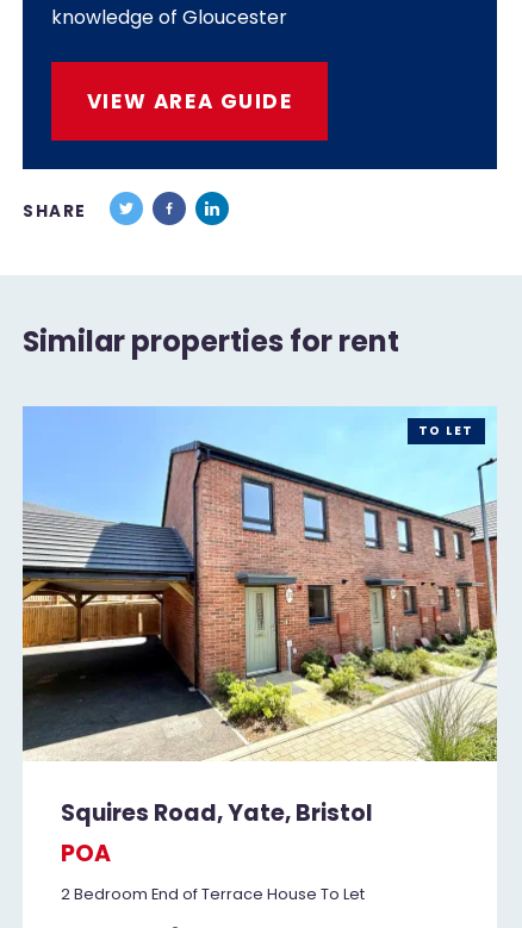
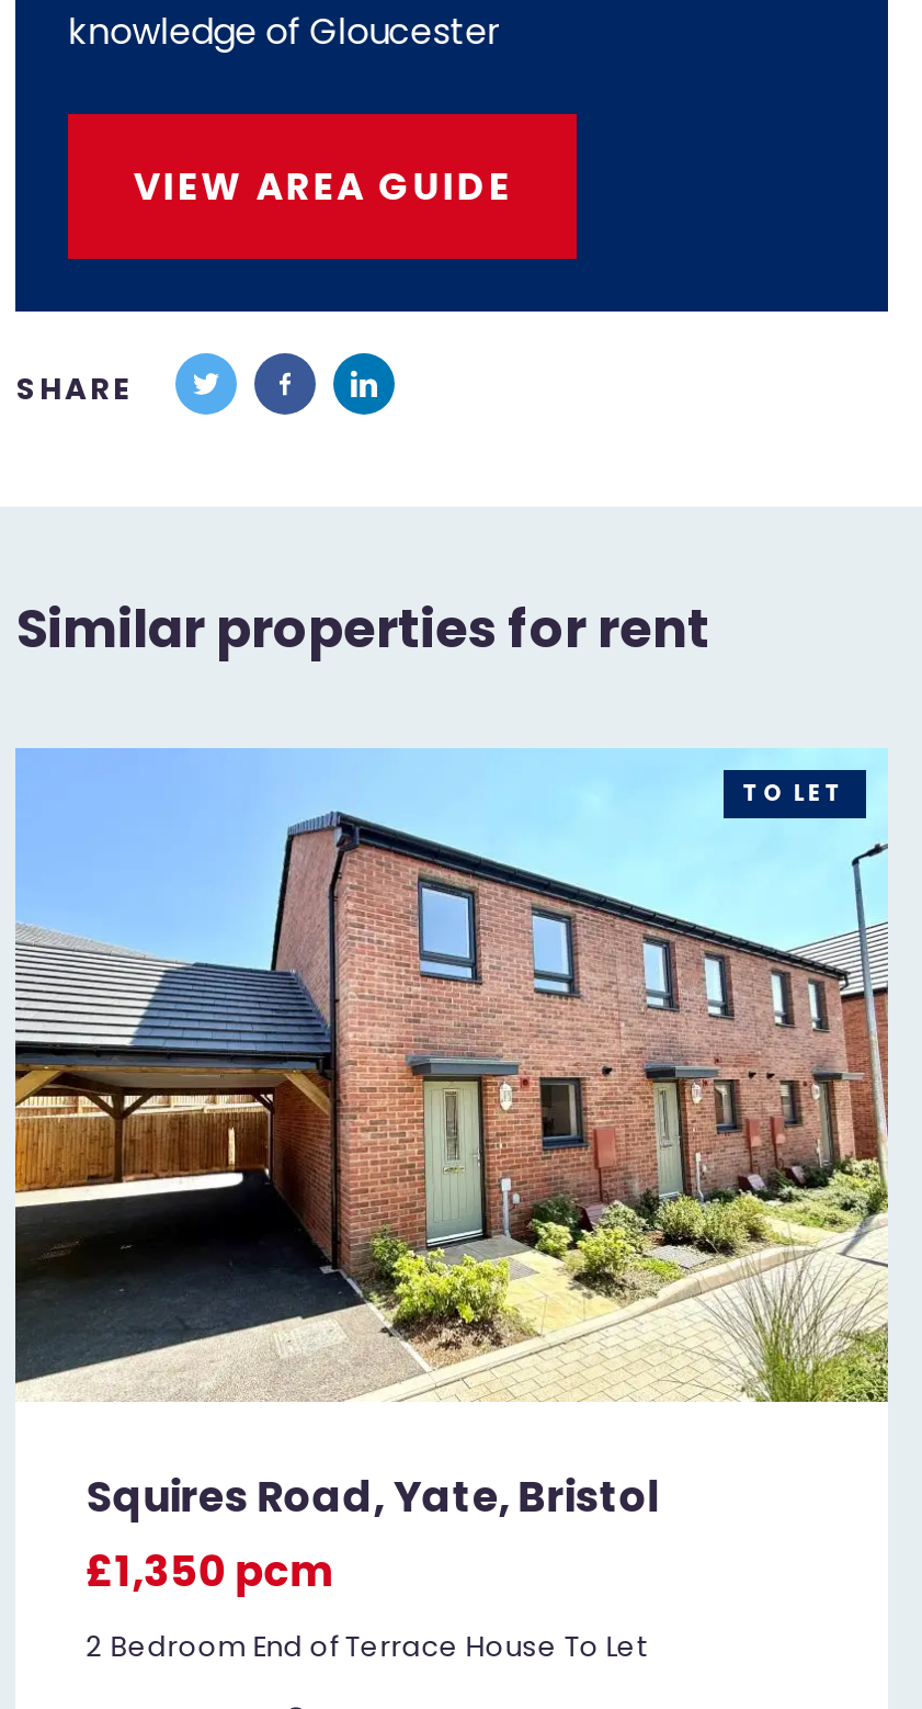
[61,837,111,870] POA -> [86,1542,332,1602] £1,350 pcm

